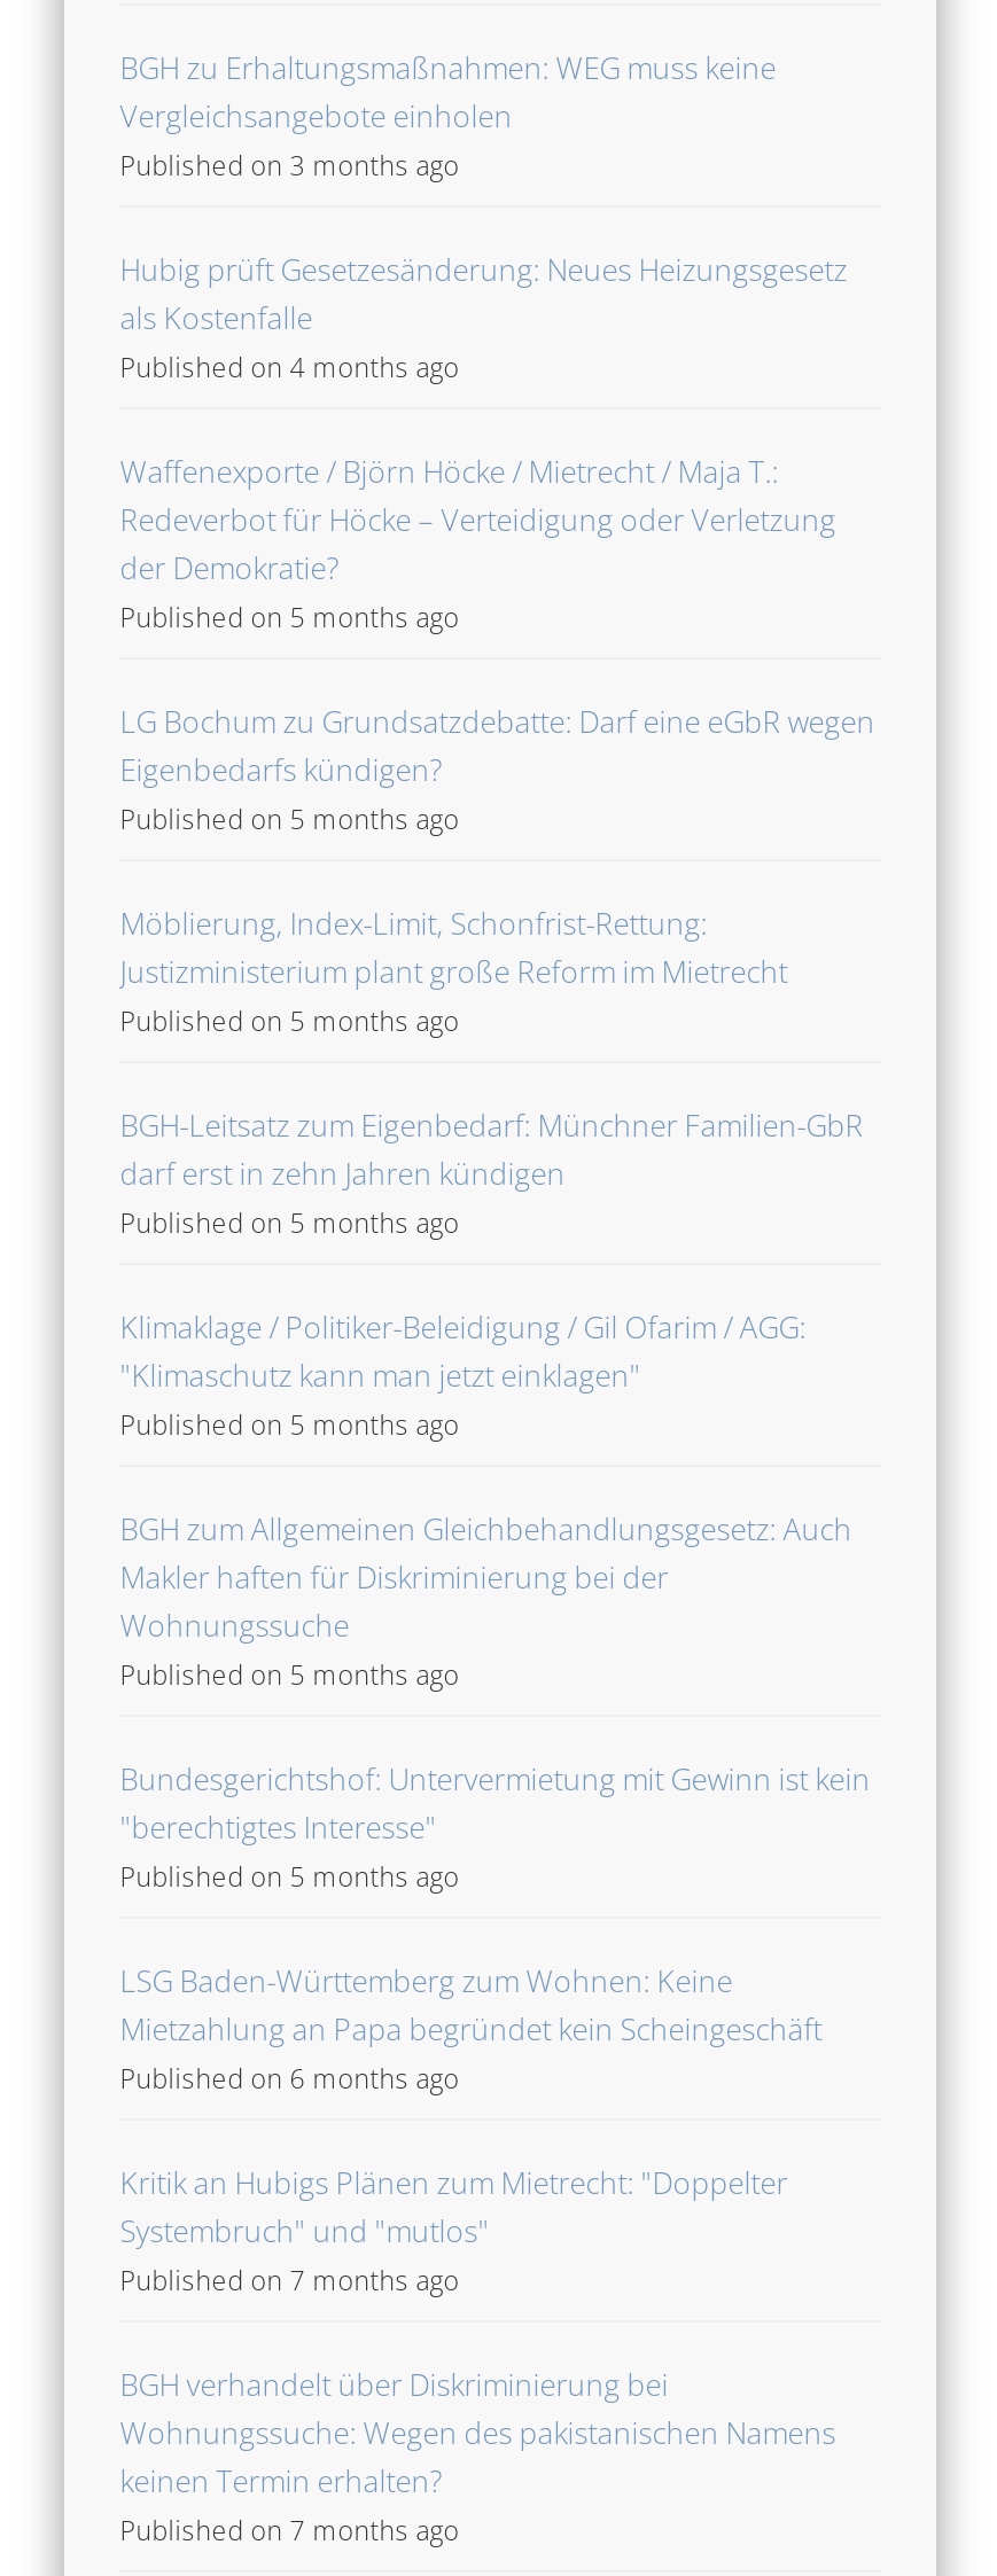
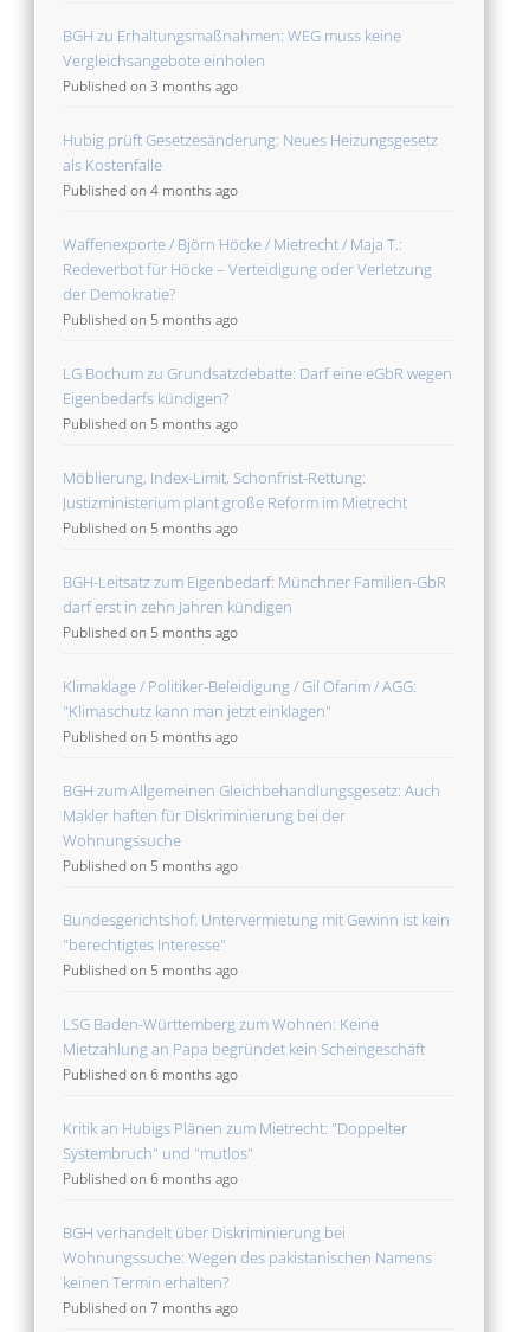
[120,2262,459,2298] Published on 7 months ago -> [63,1169,238,1188] Published on 6 months ago

